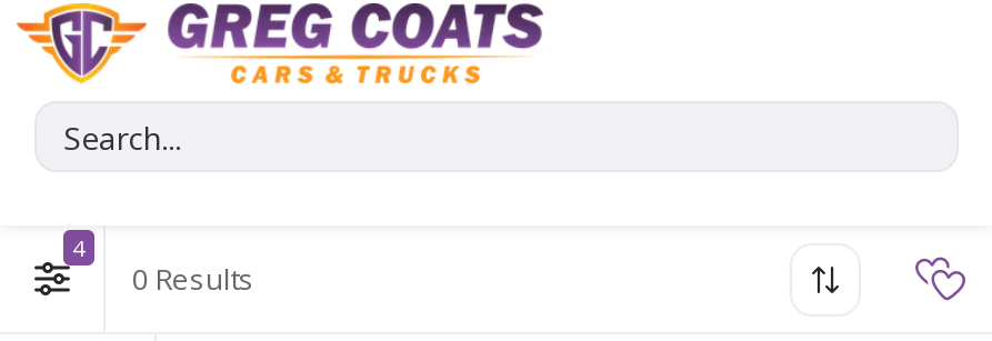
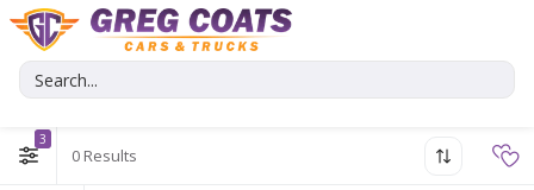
[72,232,86,263] 4 -> [39,131,46,147] 3

